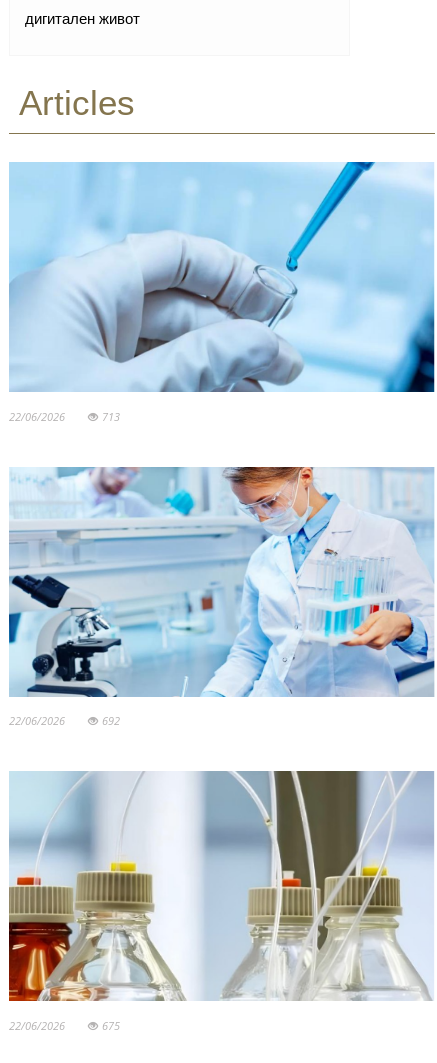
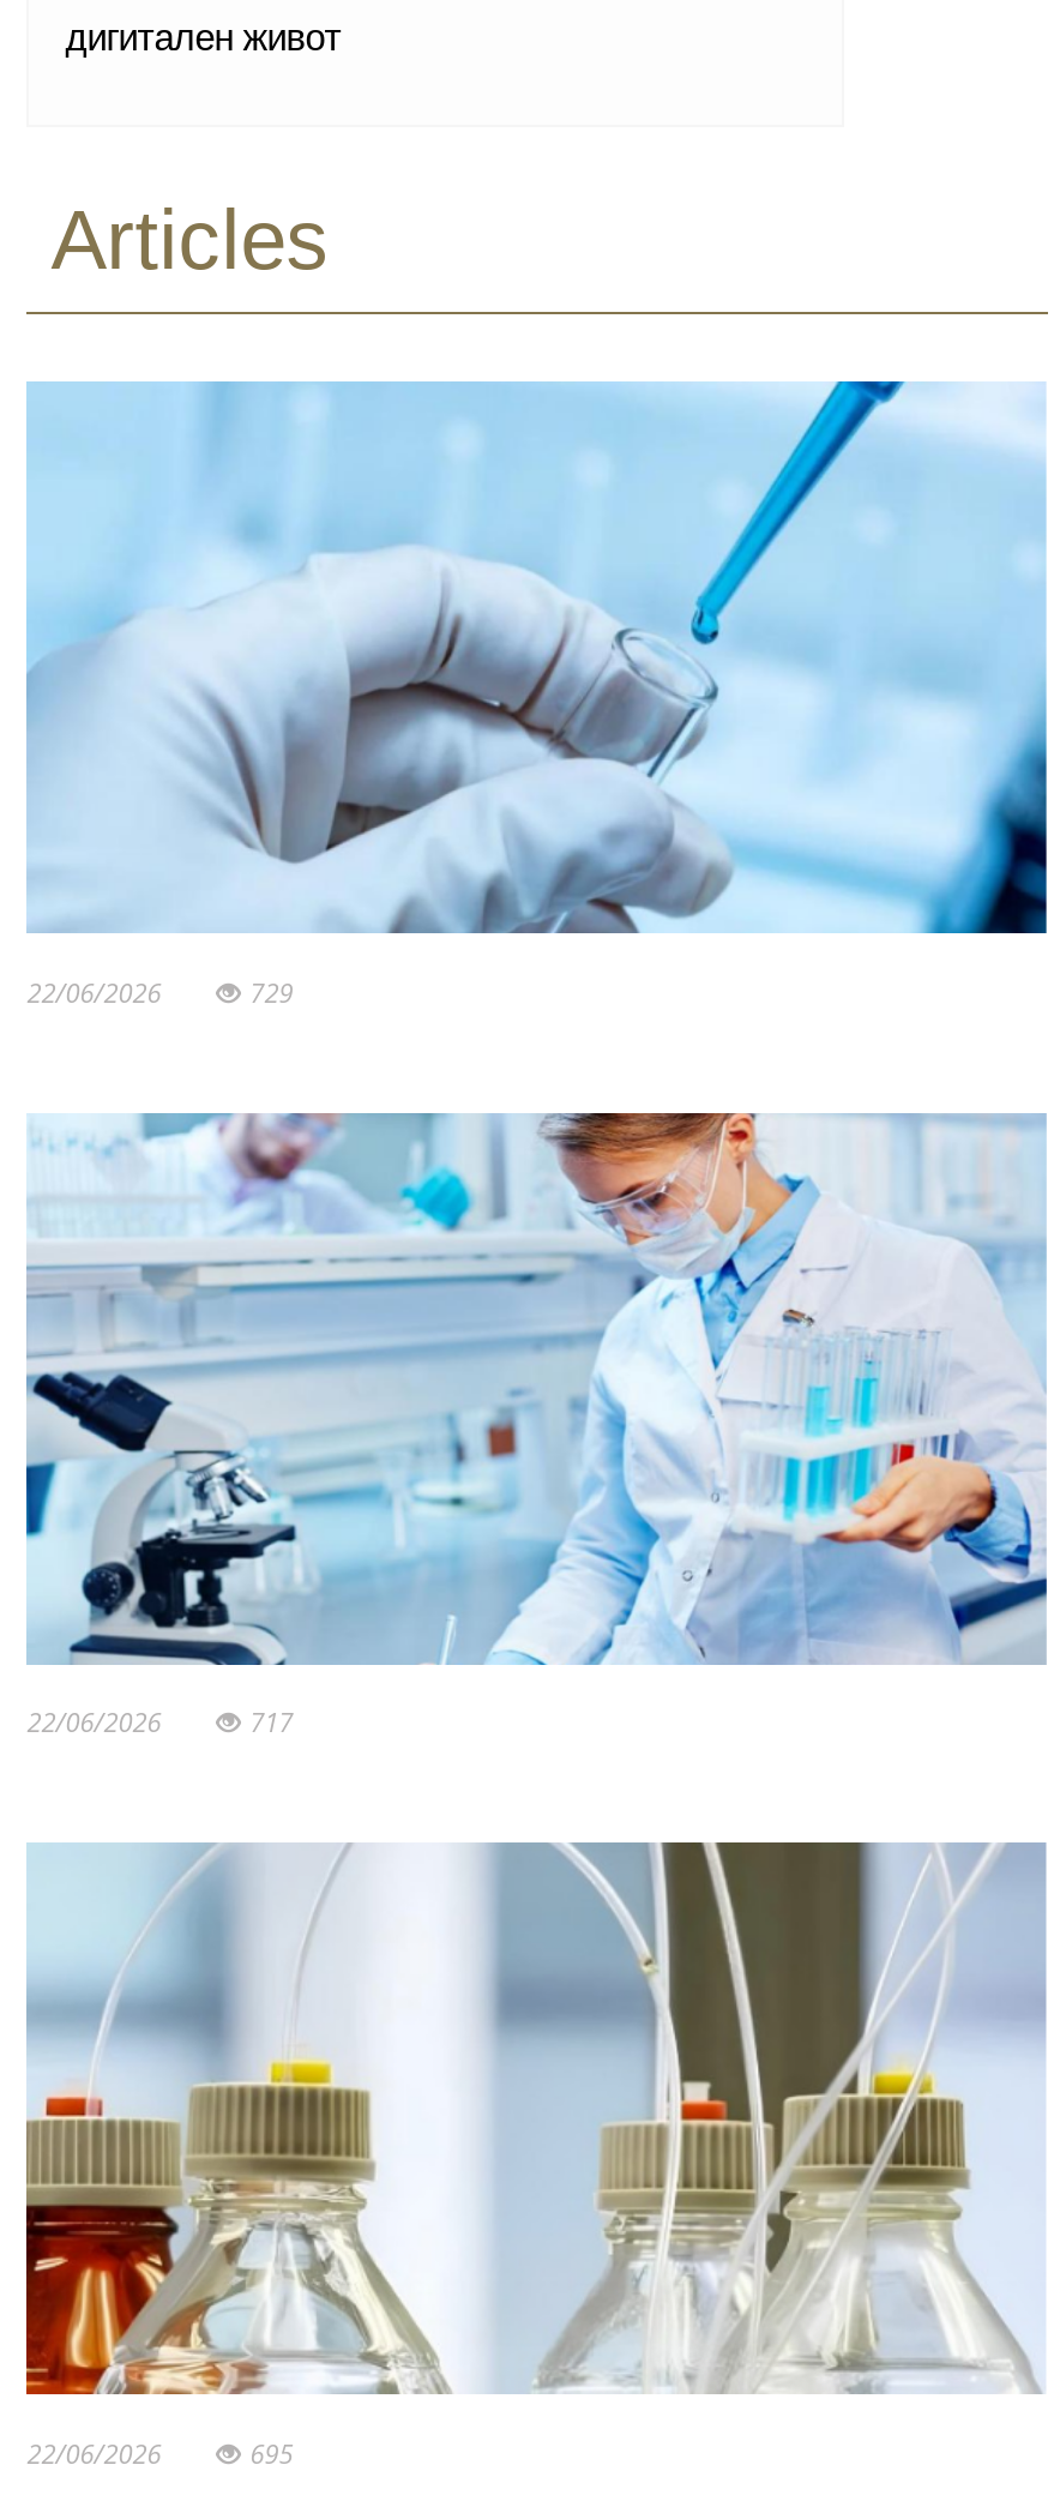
[102,409,120,424] 713 -> [250,973,293,1009] 729
[102,713,120,728] 692 -> [250,1704,293,1740] 717
[102,1018,120,1033] 675 -> [250,2435,293,2471] 695

